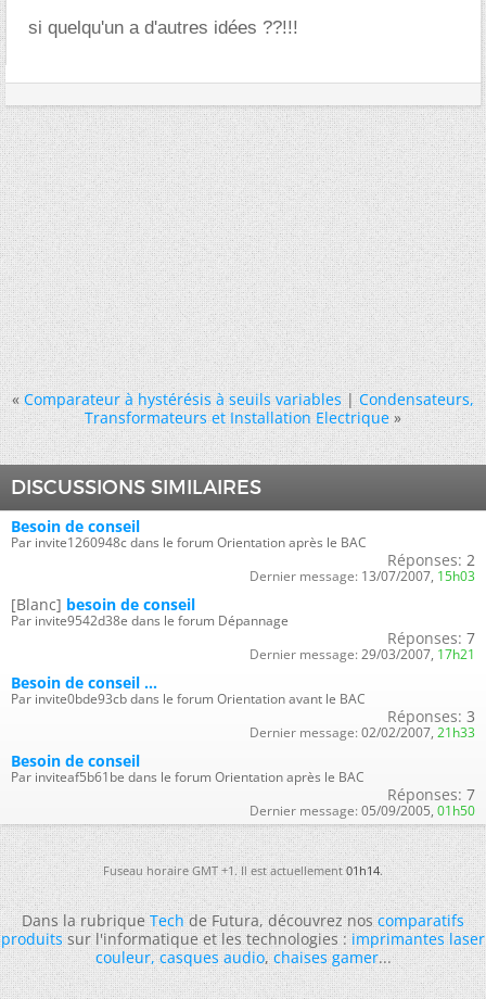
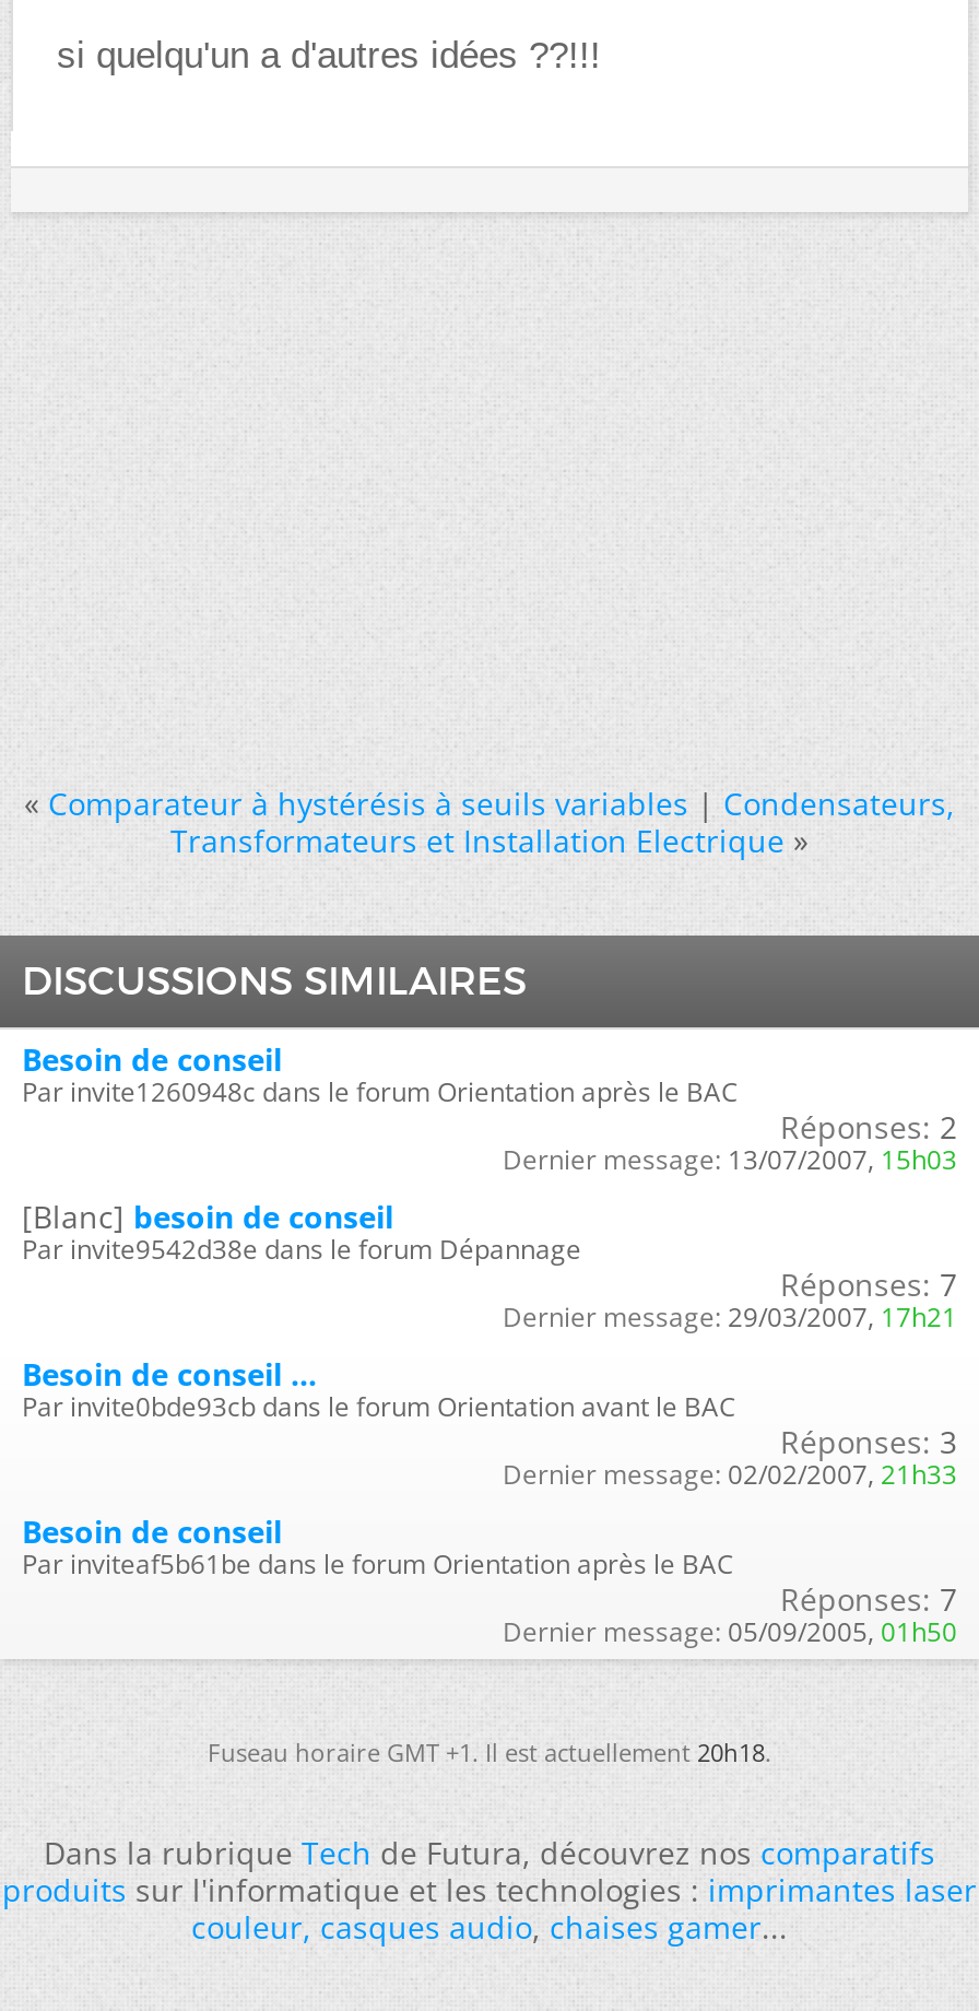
[103,862,383,878] Fuseau horaire GMT +1. Il est actuellement 01h14. -> [208,1735,771,1768] Fuseau horaire GMT +1. Il est actuellement 20h18.

